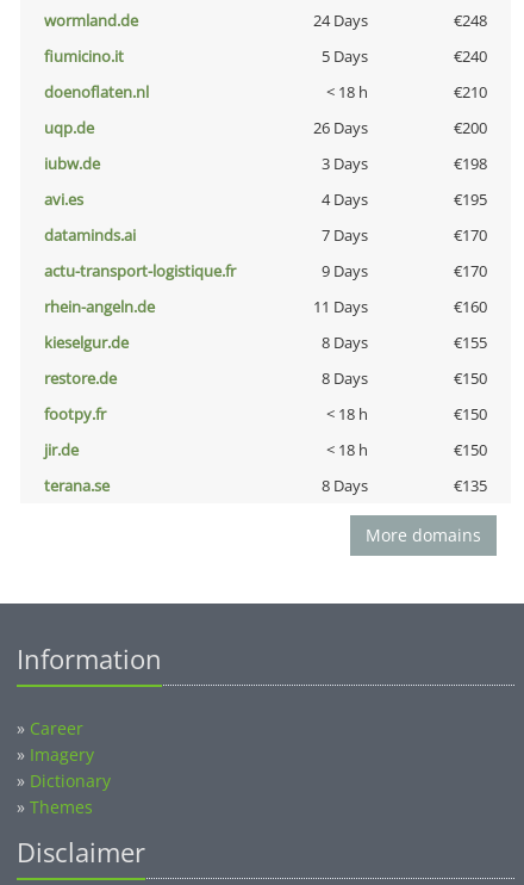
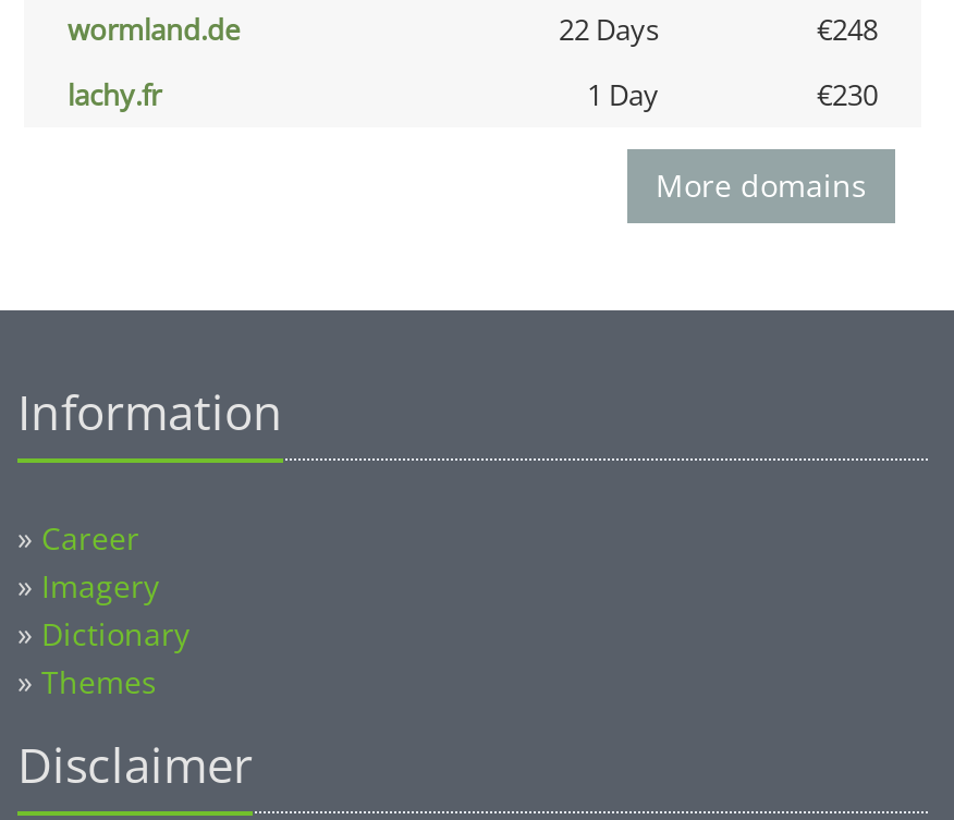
[313,10,367,31] 24 Days -> [559,10,659,49] 22 Days
[44,45,487,496] fiumicino.it | 5 Days | €240 | doenoflaten.nl | < 18 h | €210 | uqp.de | 26 Days | €200 | iubw.de | 3 Days | €198 | avi.es | 4 Days | €195 | dataminds.ai | 7 Days | €170 | actu-transport-logistique.fr | 9 Days | €170 | rhein-angeln.de | 11 Days | €160 | kieselgur.de | 8 Days | €155 | restore.de | 8 Days | €150 | footpy.fr | < 18 h | €150 | jir.de | < 18 h | €150 | terana.se | 8 Days | €135 -> [68,75,878,114] lachy.fr | 1 Day | €230

